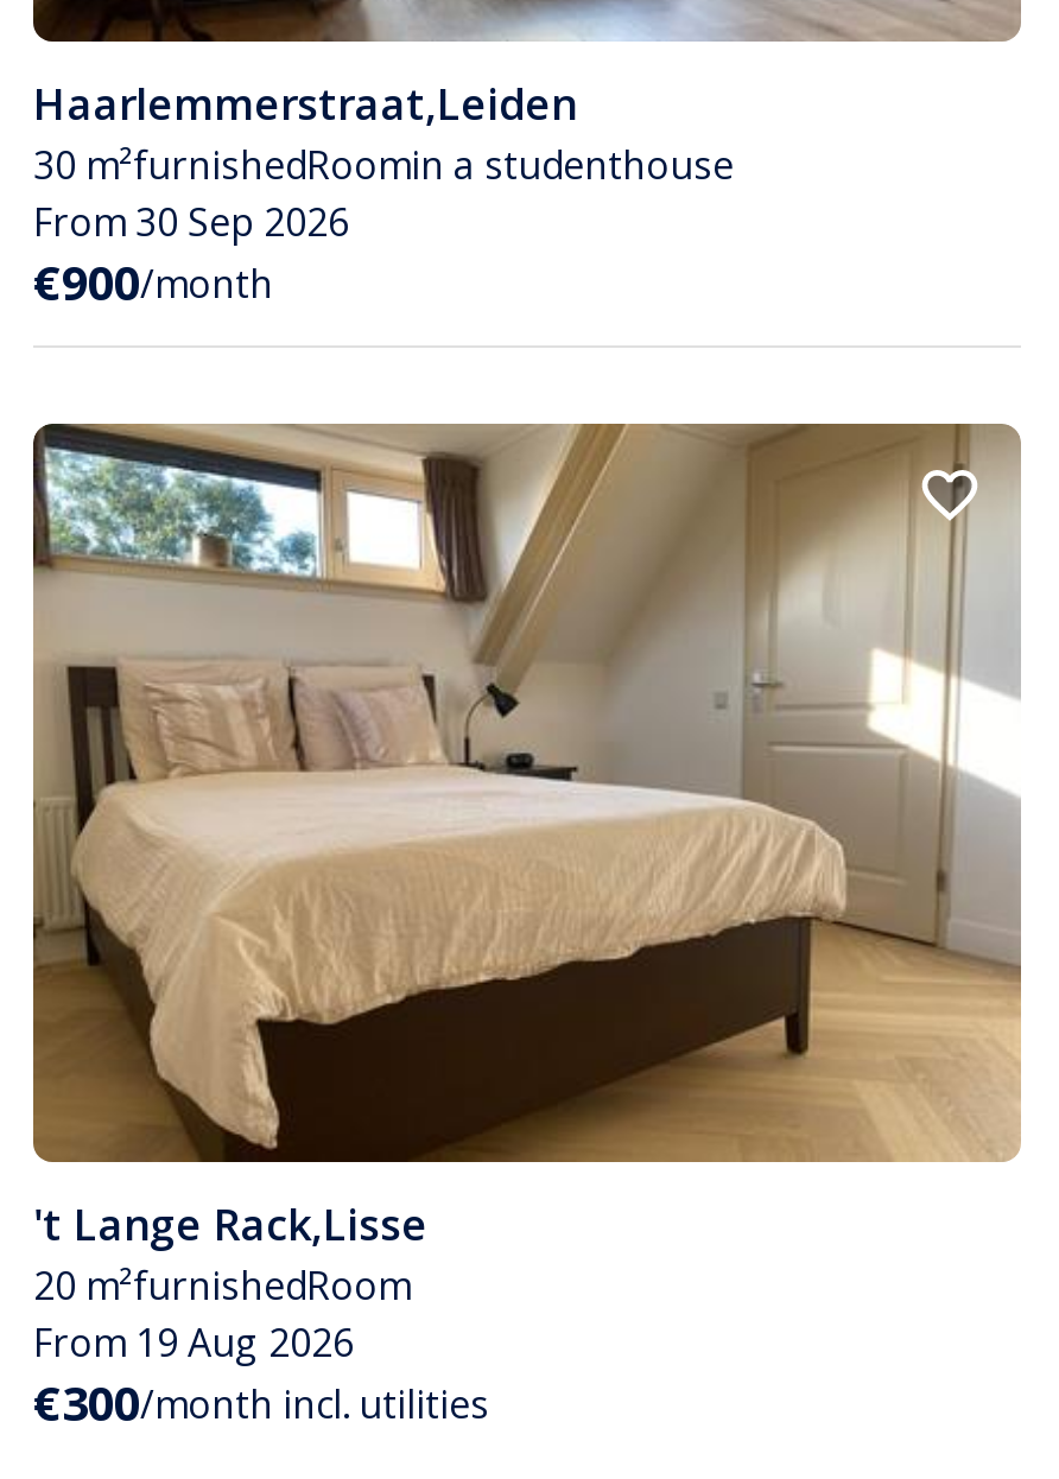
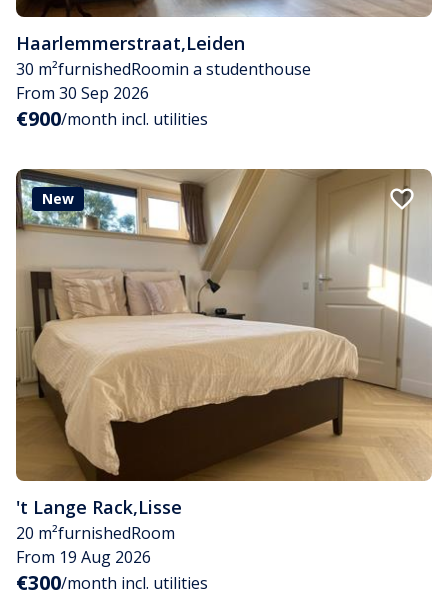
[33,250,273,314] €900/month -> [16,105,208,208] €900/month incl. utilities | New

